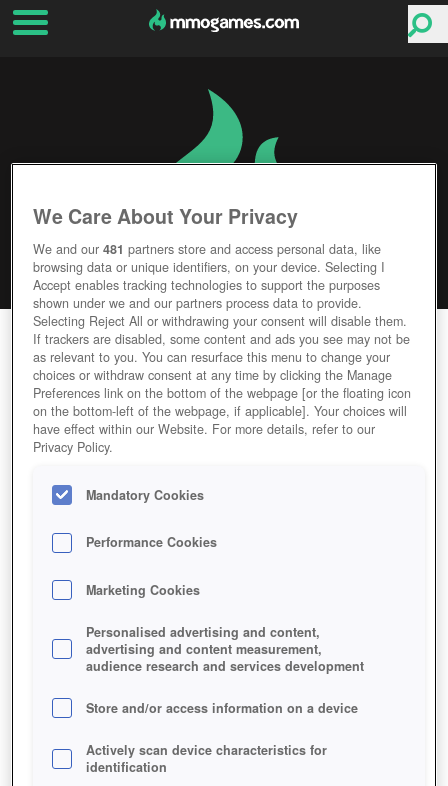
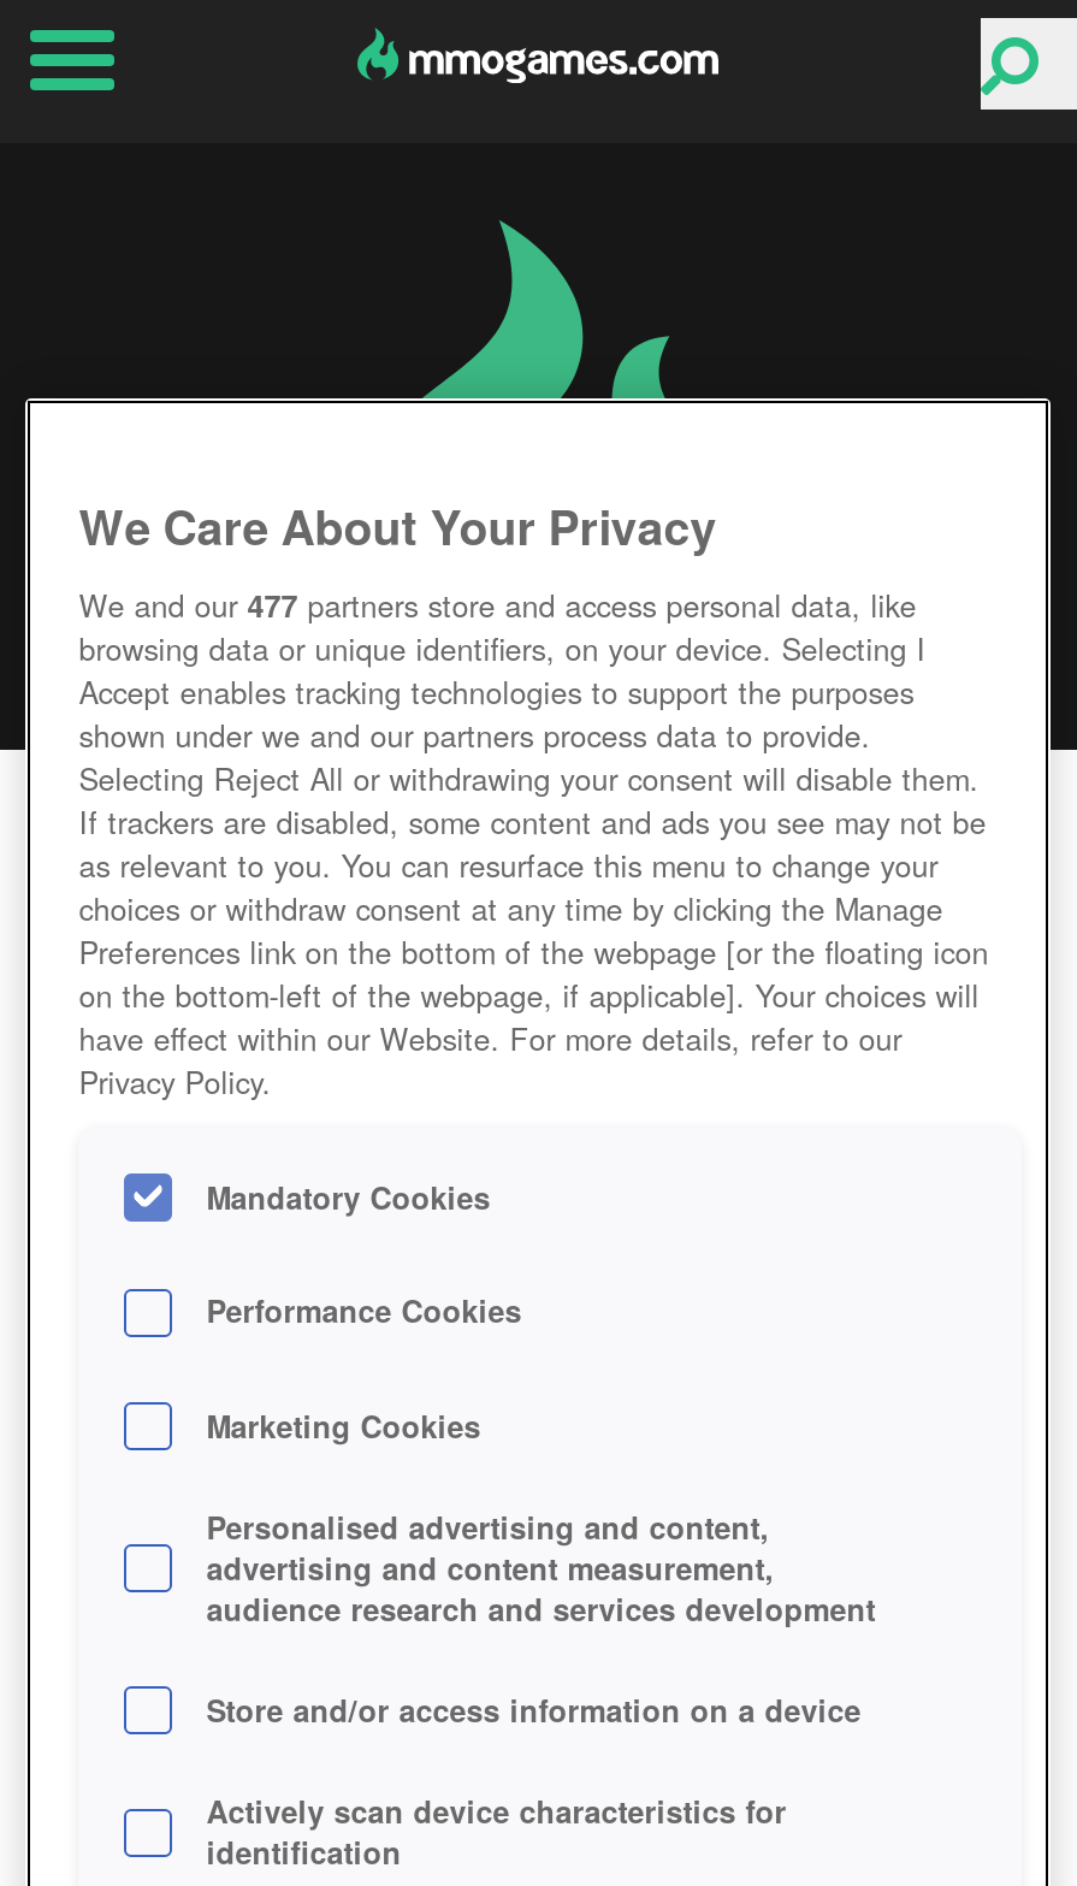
[33,240,381,258] We and our 481 partners store and access personal data, like -> [79,584,916,627] We and our 477 partners store and access personal data, like

